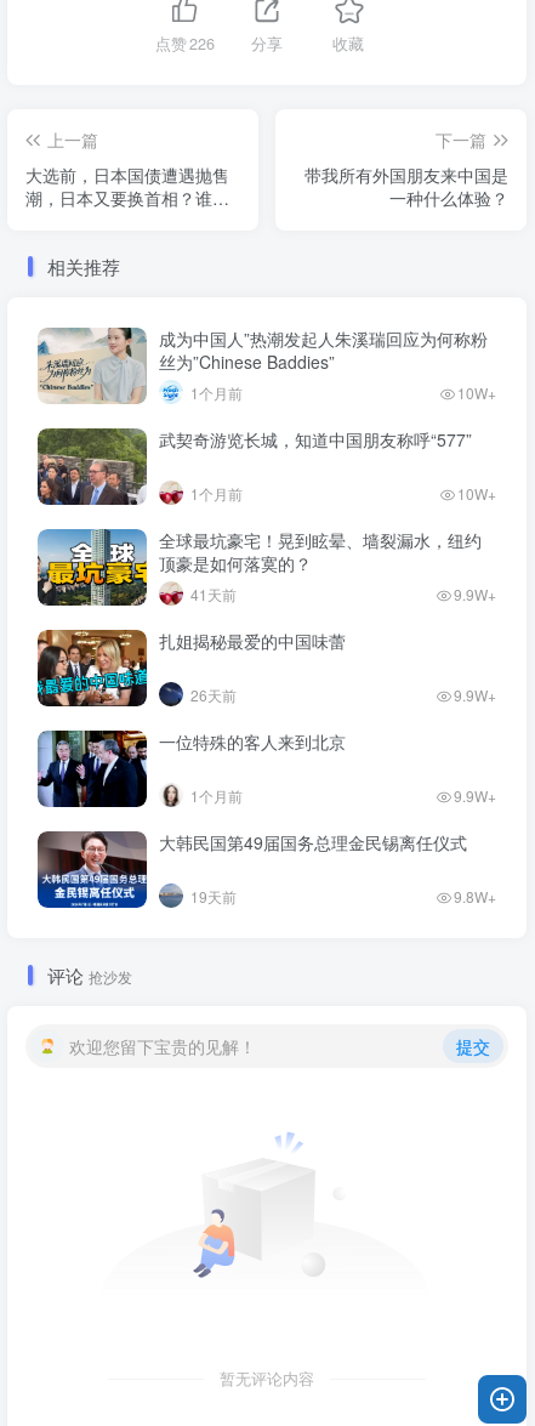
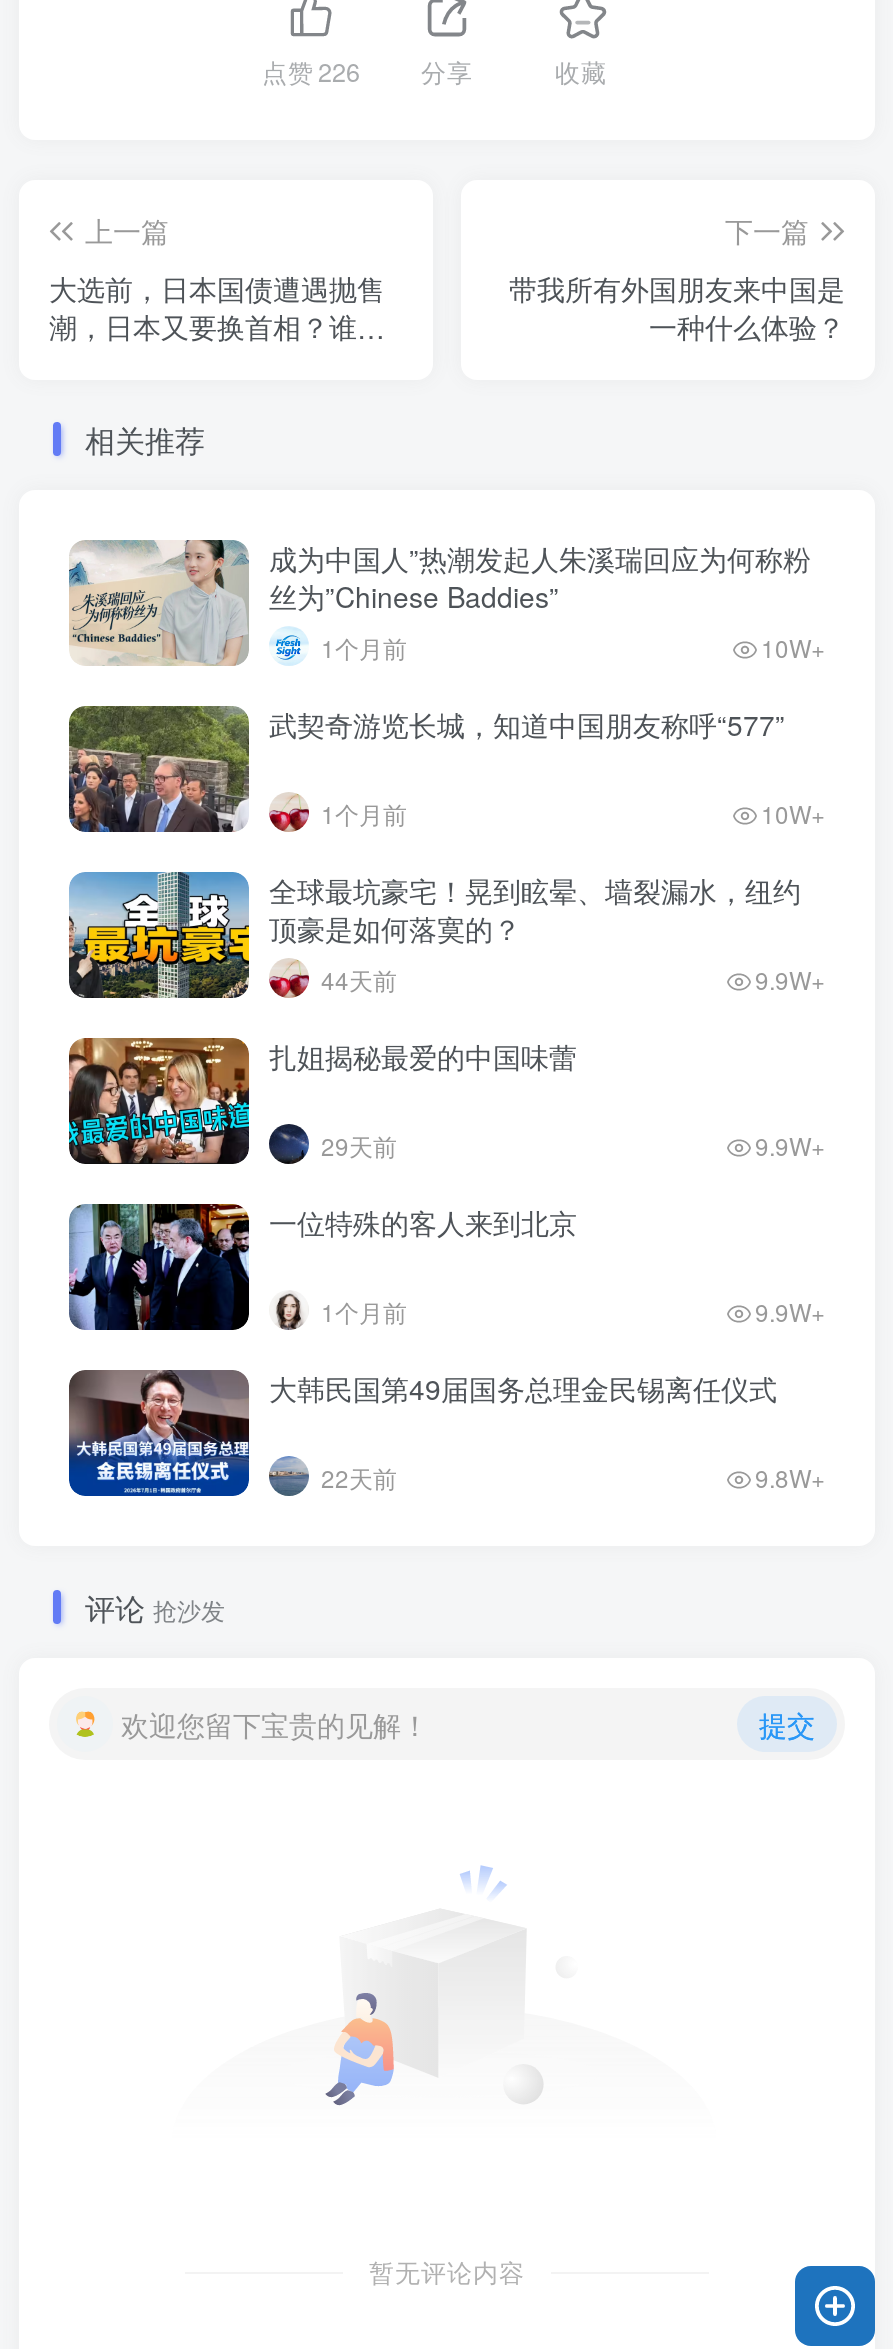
[190,584,237,604] 41天前 -> [321,962,397,996] 44天前
[190,684,237,705] 26天前 -> [321,1128,397,1162] 29天前
[190,886,237,906] 19天前 -> [321,1460,397,1494] 22天前

